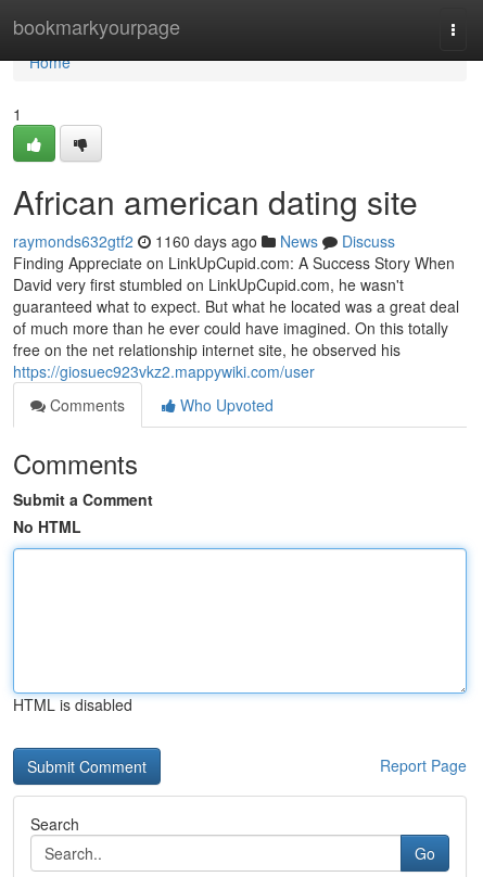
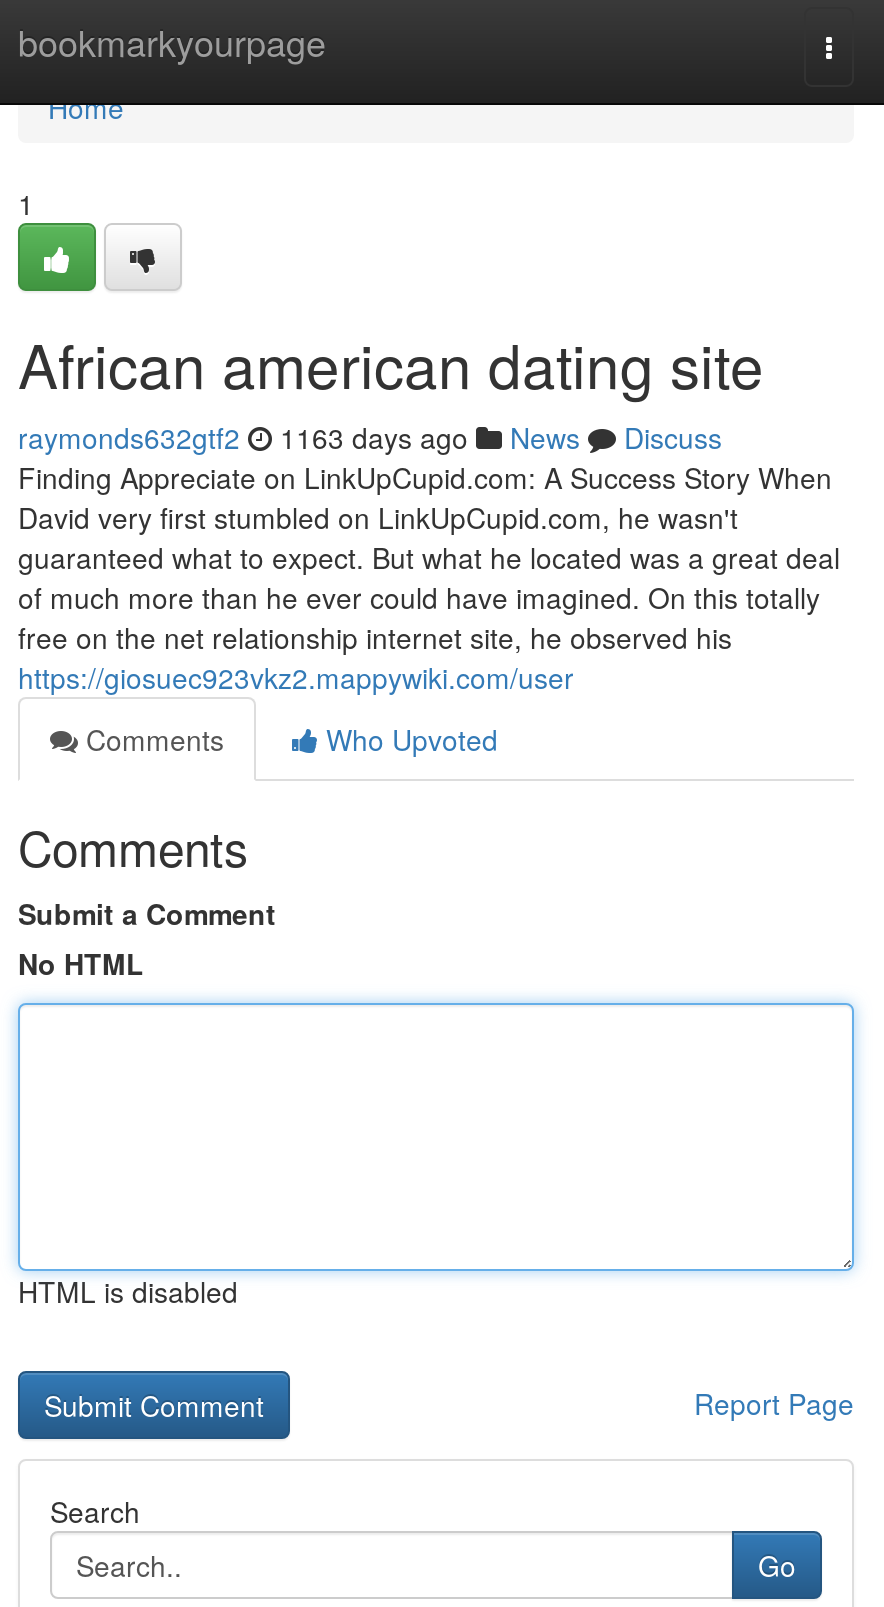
[13,230,395,252] raymonds632gtf2 1160 days ago News Discuss -> [18,417,722,457] raymonds632gtf2 1163 days ago News Discuss

